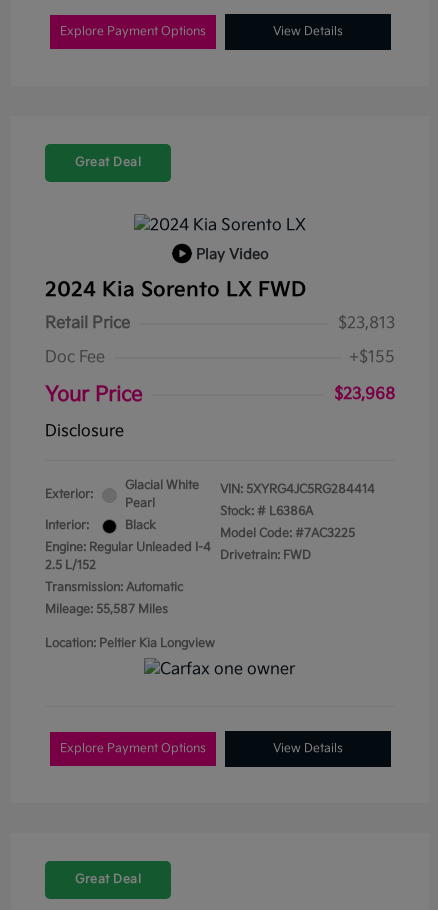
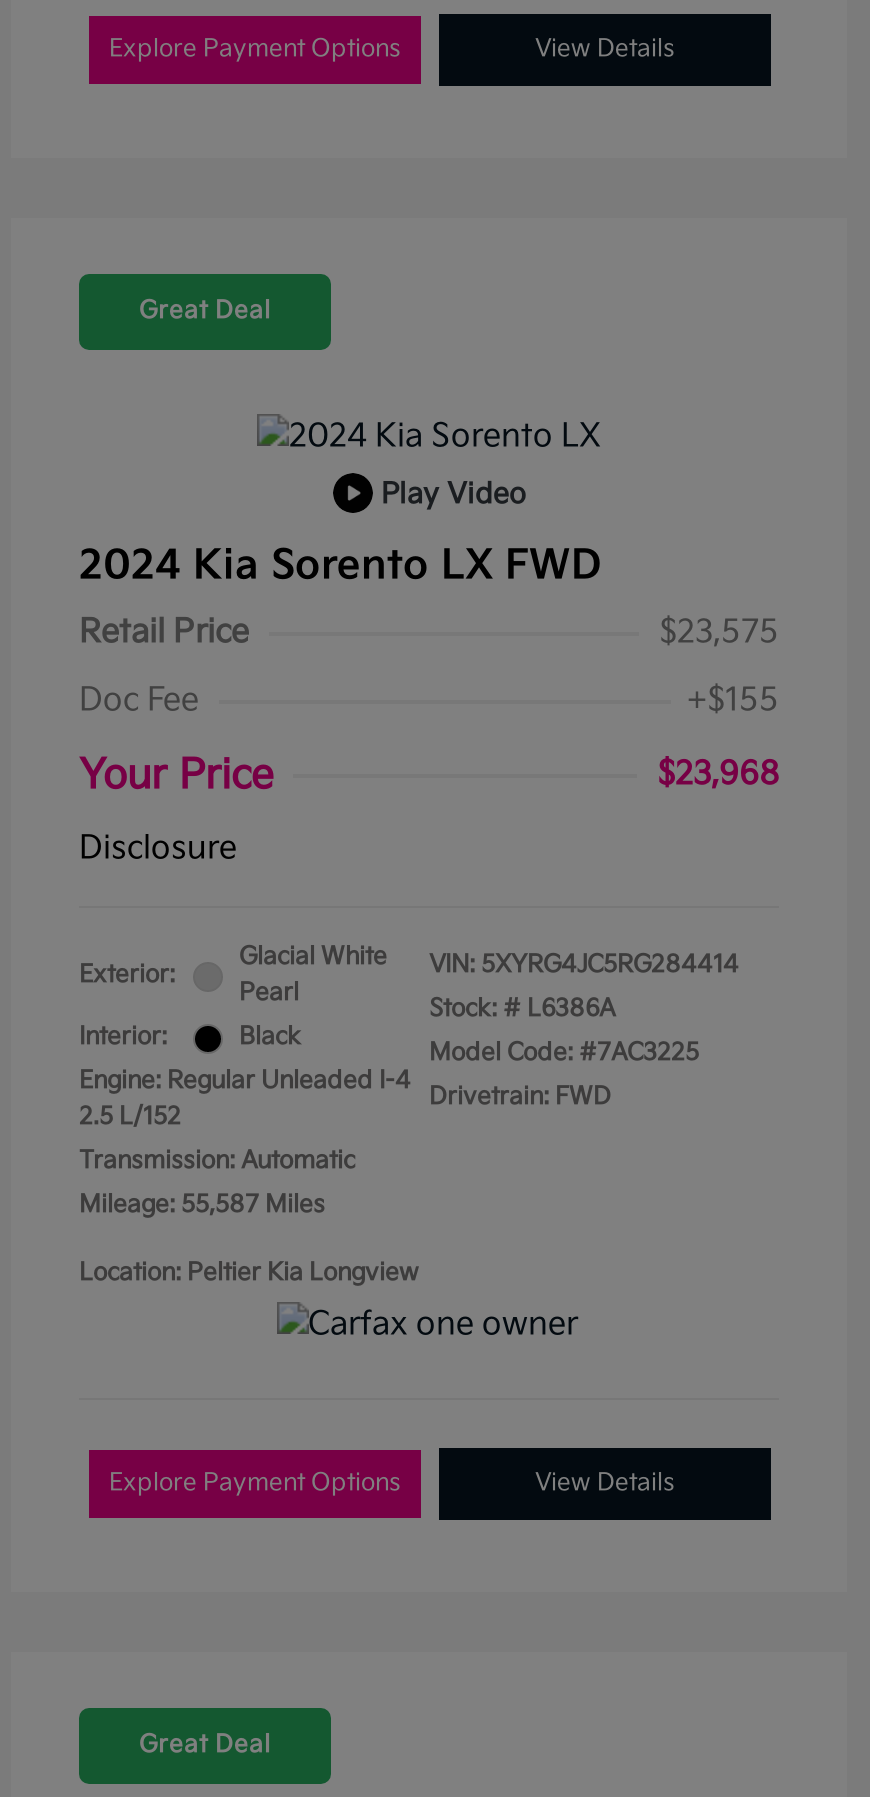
[338,314,395,333] $23,813 -> [659,614,779,652] $23,575

